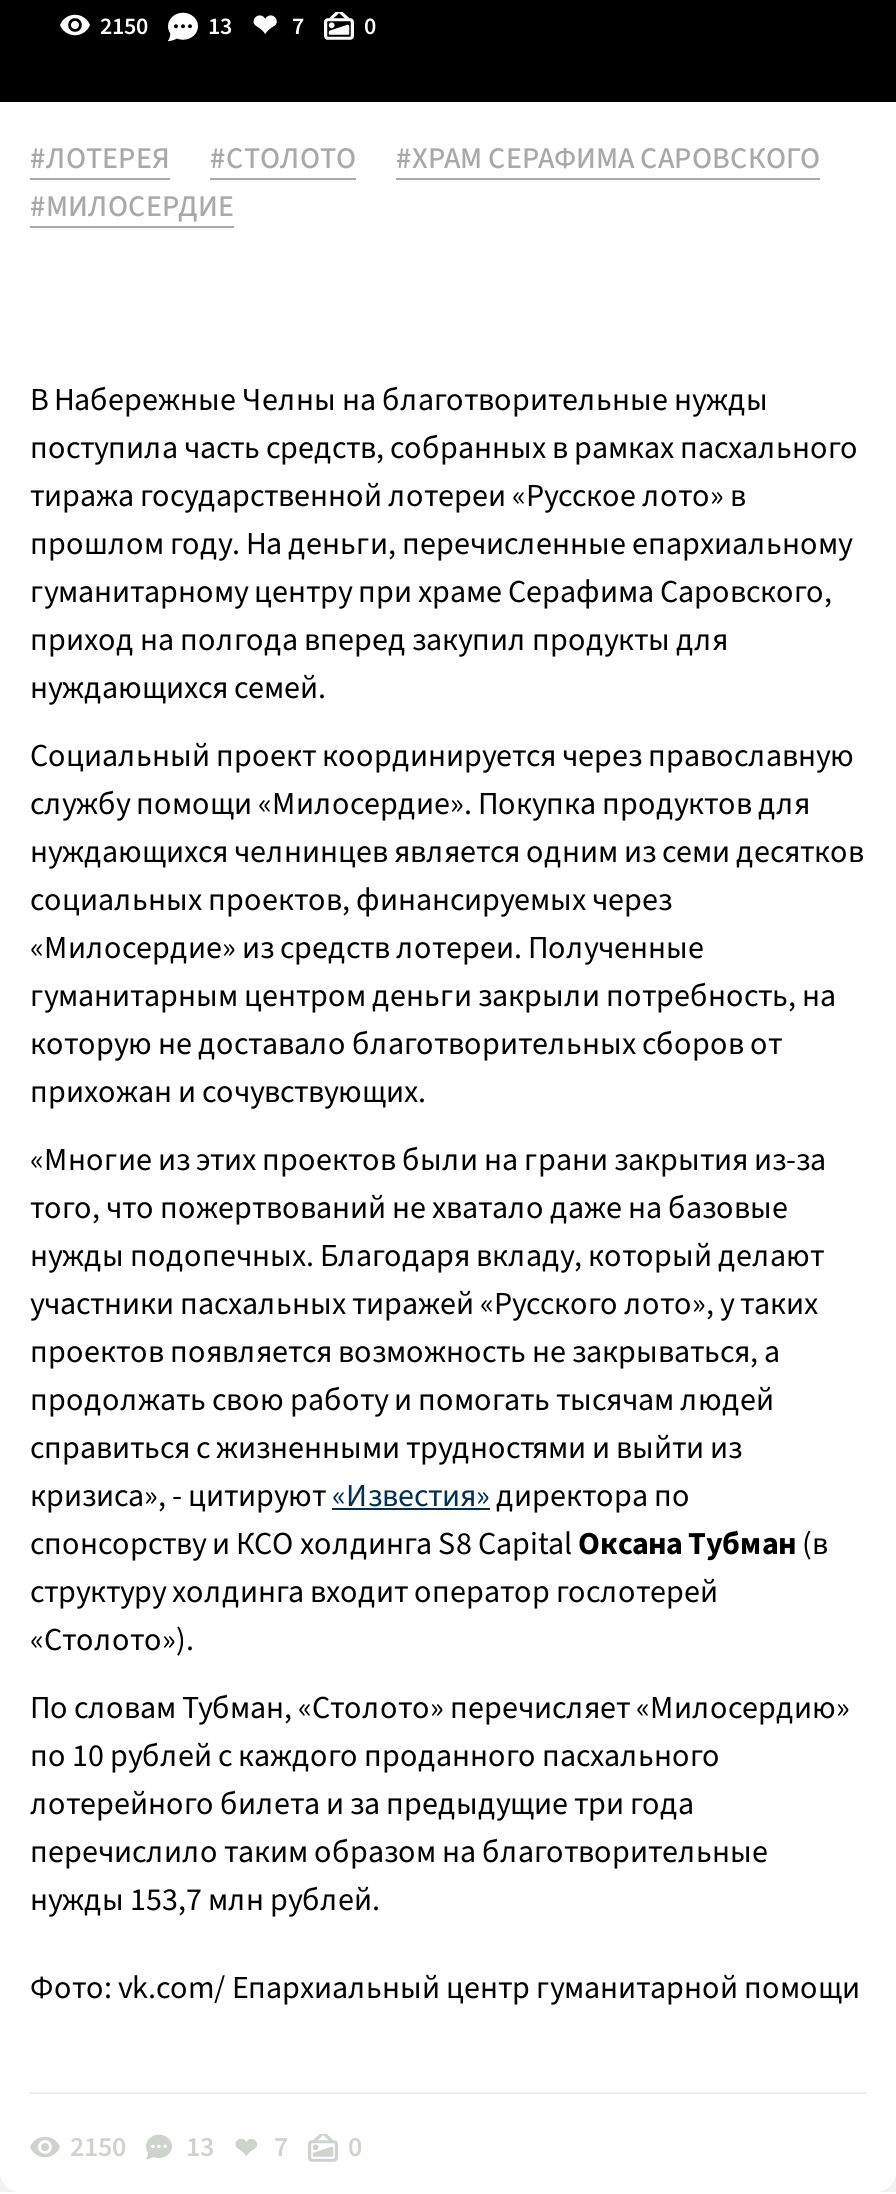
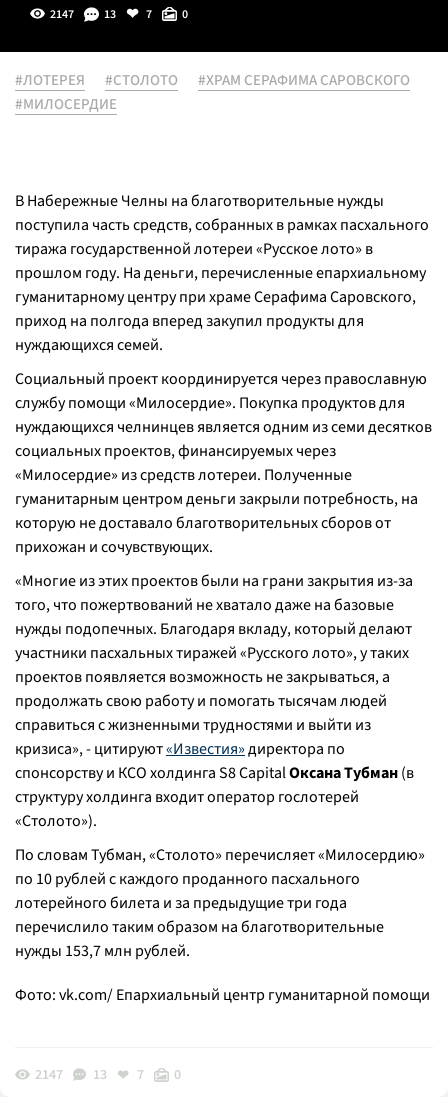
[100,10,376,44] 2150 13 7 0 -> [50,6,188,23] 2147 13 7 0
[70,2128,362,2168] 2150 13 7 0 -> [35,1065,181,1085] 2147 13 7 0

